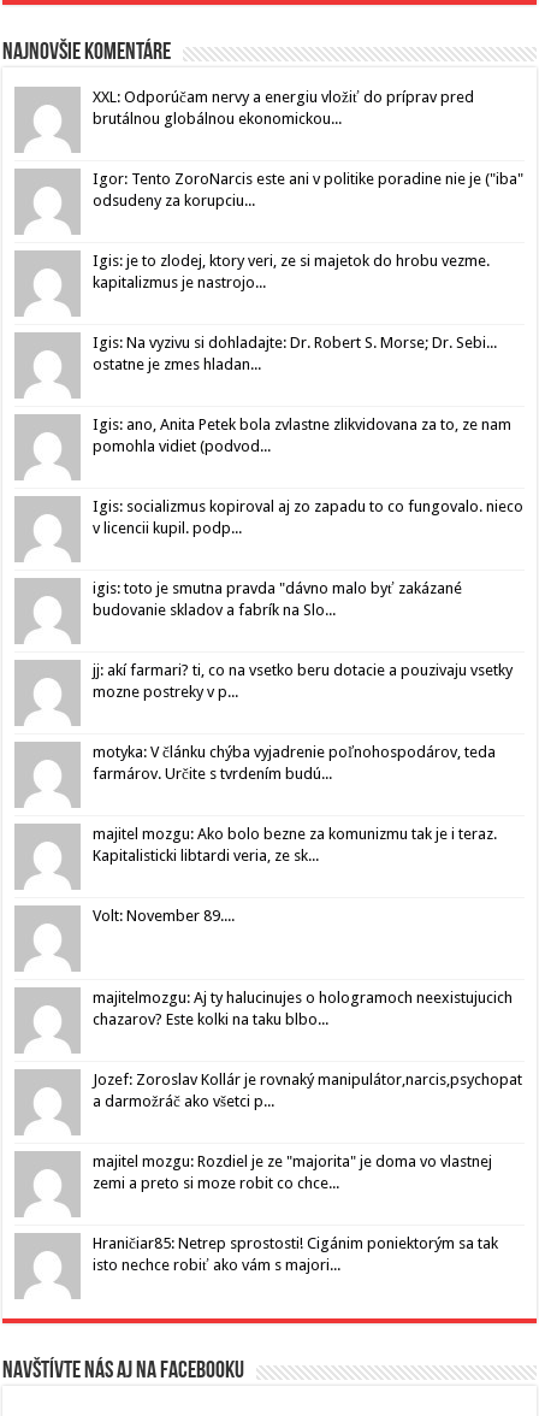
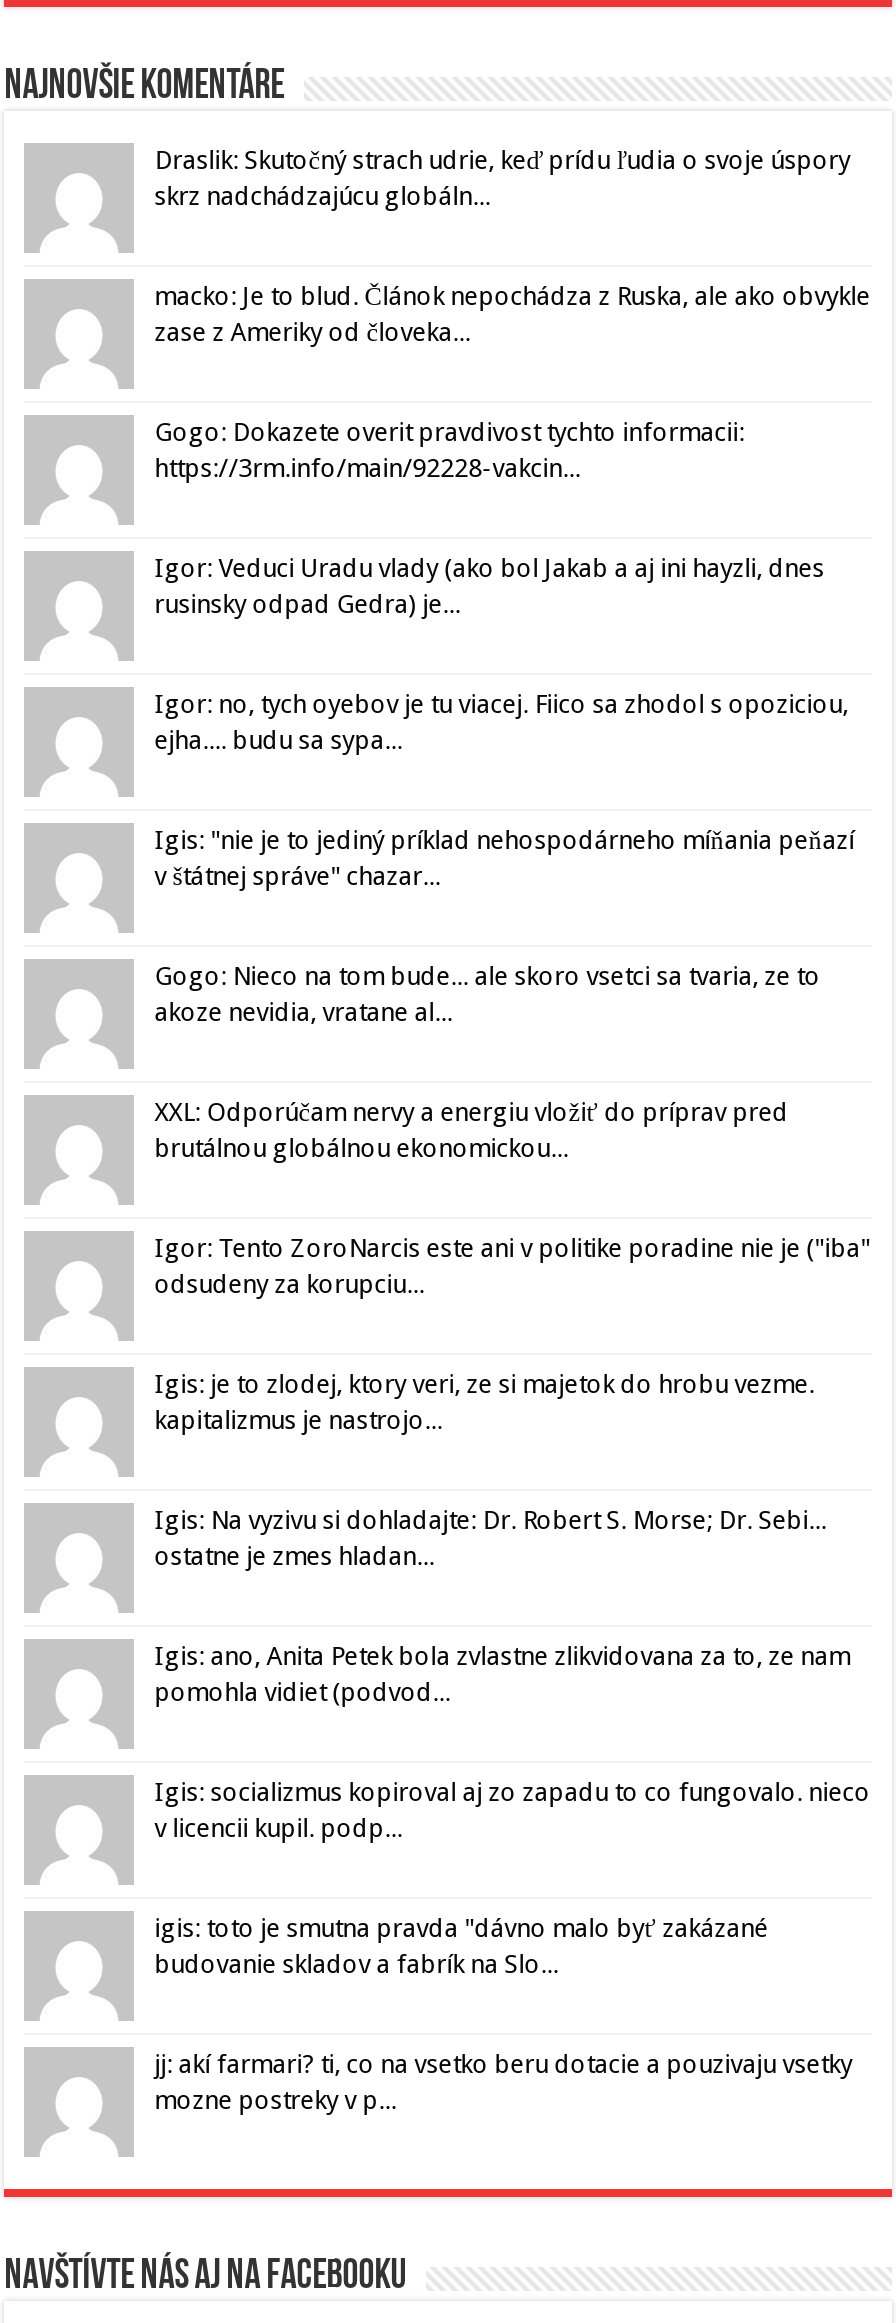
none -> [154,145,870,1027] Draslik: Skutočný strach udrie, keď prídu ľudia o svoje úspory | skrz nadchádzajúcu globáln... | macko: Je to blud. Článok nepochádza z Ruska, ale ako obvykle | zase z Ameriky od človeka... | Gogo: Dokazete overit pravdivost tychto informacii: | https://3rm.info/main/92228-vakcin... | Igor: Veduci Uradu vlady (ako bol Jakab a aj ini hayzli, dnes | rusinsky odpad Gedra) je... | Igor: no, tych oyebov je tu viacej. Fiico sa zhodol s opoziciou, | ejha.... budu sa sypa... | Igis: "nie je to jediný príklad nehospodárneho míňania peňazí | v štátnej správe" chazar... | Gogo: Nieco na tom bude... ale skoro vsetci sa tvaria, ze to | akoze nevidia, vratane al...
moved [93,88,524,701] -> [154,1097,870,2115]: XXL: Odporúčam nervy a energiu vložiť do príprav pred | brutálnou globálnou ekonomickou... | Igor: Tento ZoroNarcis este ani v politike poradine nie je ("iba" | ... | jj: akí farmari? ti, co na vsetko beru dotacie a pouzivaju vsetky | mozne postreky v p...
[93,743,497,924] motyka: V článku chýba vyjadrenie poľnohospodárov, teda | farmárov. Určite s tvrdením budú... | majitel mozgu: Ako bolo bezne za komunizmu tak je i teraz. | Kapitalisticki libtardi veria, ze sk... | Volt: November 89.... -> none
[93,988,522,1274] majitelmozgu: Aj ty halucinujes o hologramoch neexistujucich | chazarov? Este kolki na taku blbo... | Jozef: Zoroslav Kollár je rovnaký manipulátor,narcis,psychopat | a darmožráč ako všetci p... | majitel mozgu: Rozdiel je ze "majorita" je doma vo vlastnej | zemi a preto si moze robit co chce... | Hraničiar85: Netrep sprostosti! Cigánim poniektorým sa tak | isto nechce robiť ako vám s majori... -> none

